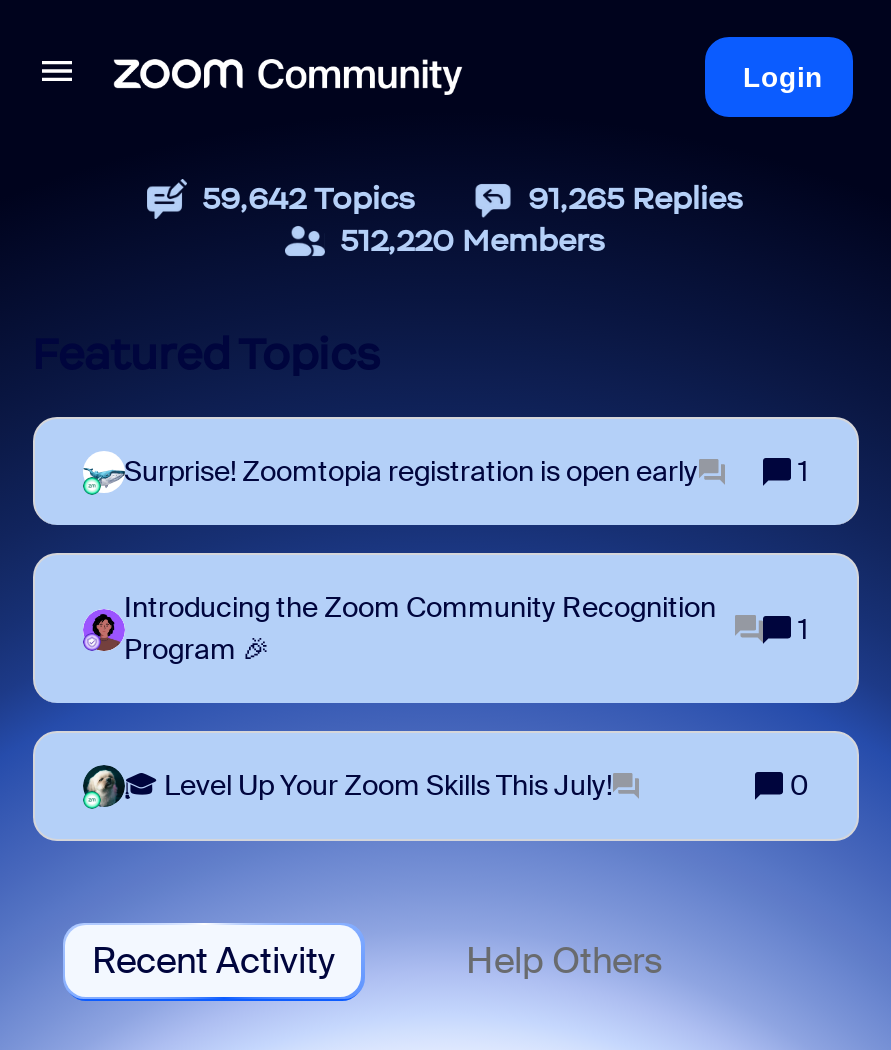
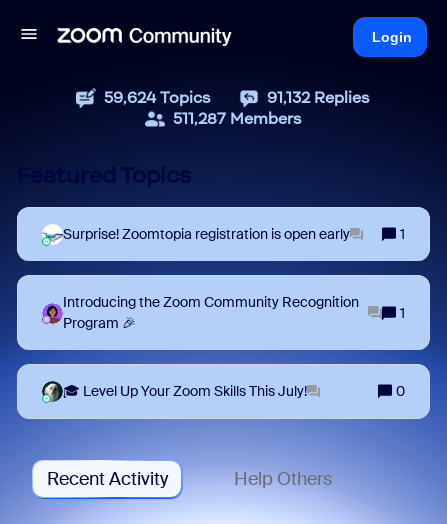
[202,179,416,217] 59,642 Topics -> [104,88,211,107] 59,624 Topics
[528,179,744,217] 91,265 Replies -> [267,88,370,107] 91,132 Replies
[340,221,606,259] 512,220 Members -> [172,109,301,128] 511,287 Members

